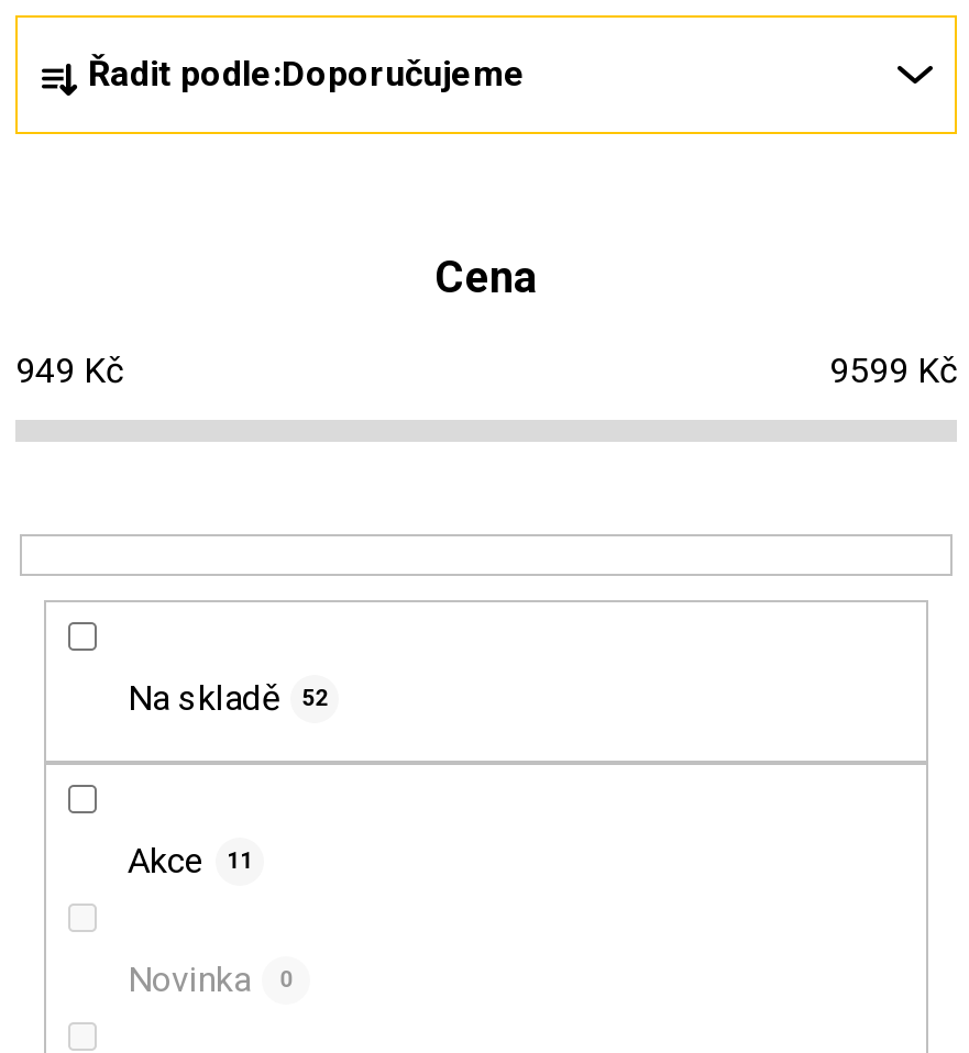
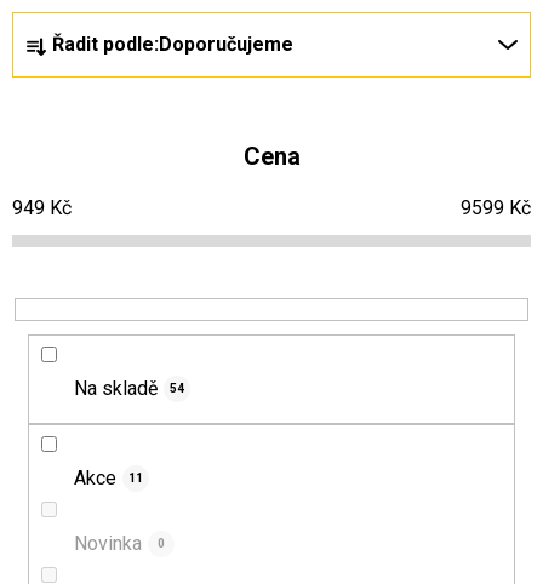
[302,686,328,710] 52 -> [170,382,185,395] 54

